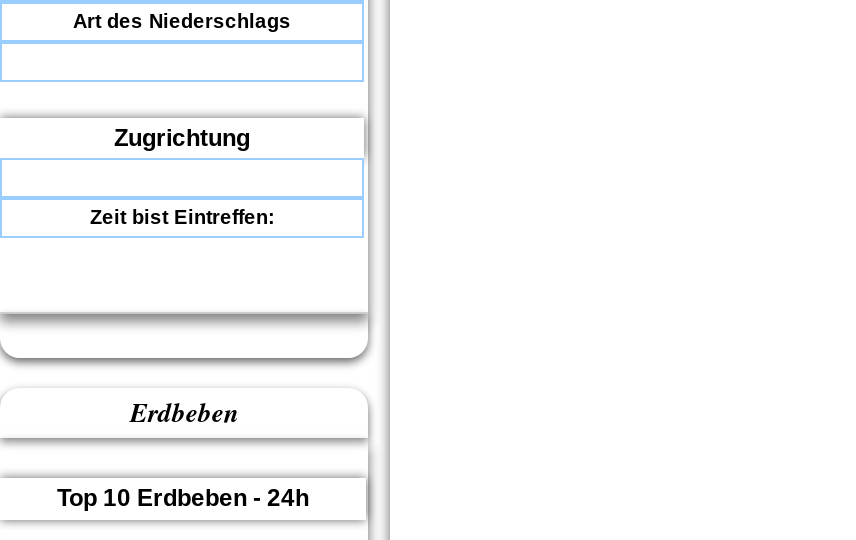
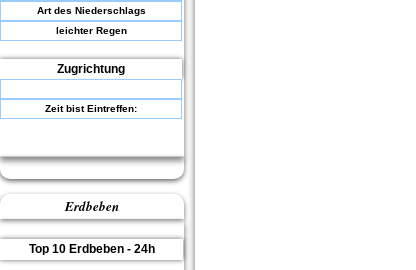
none -> [55,25,126,36] leichter Regen

